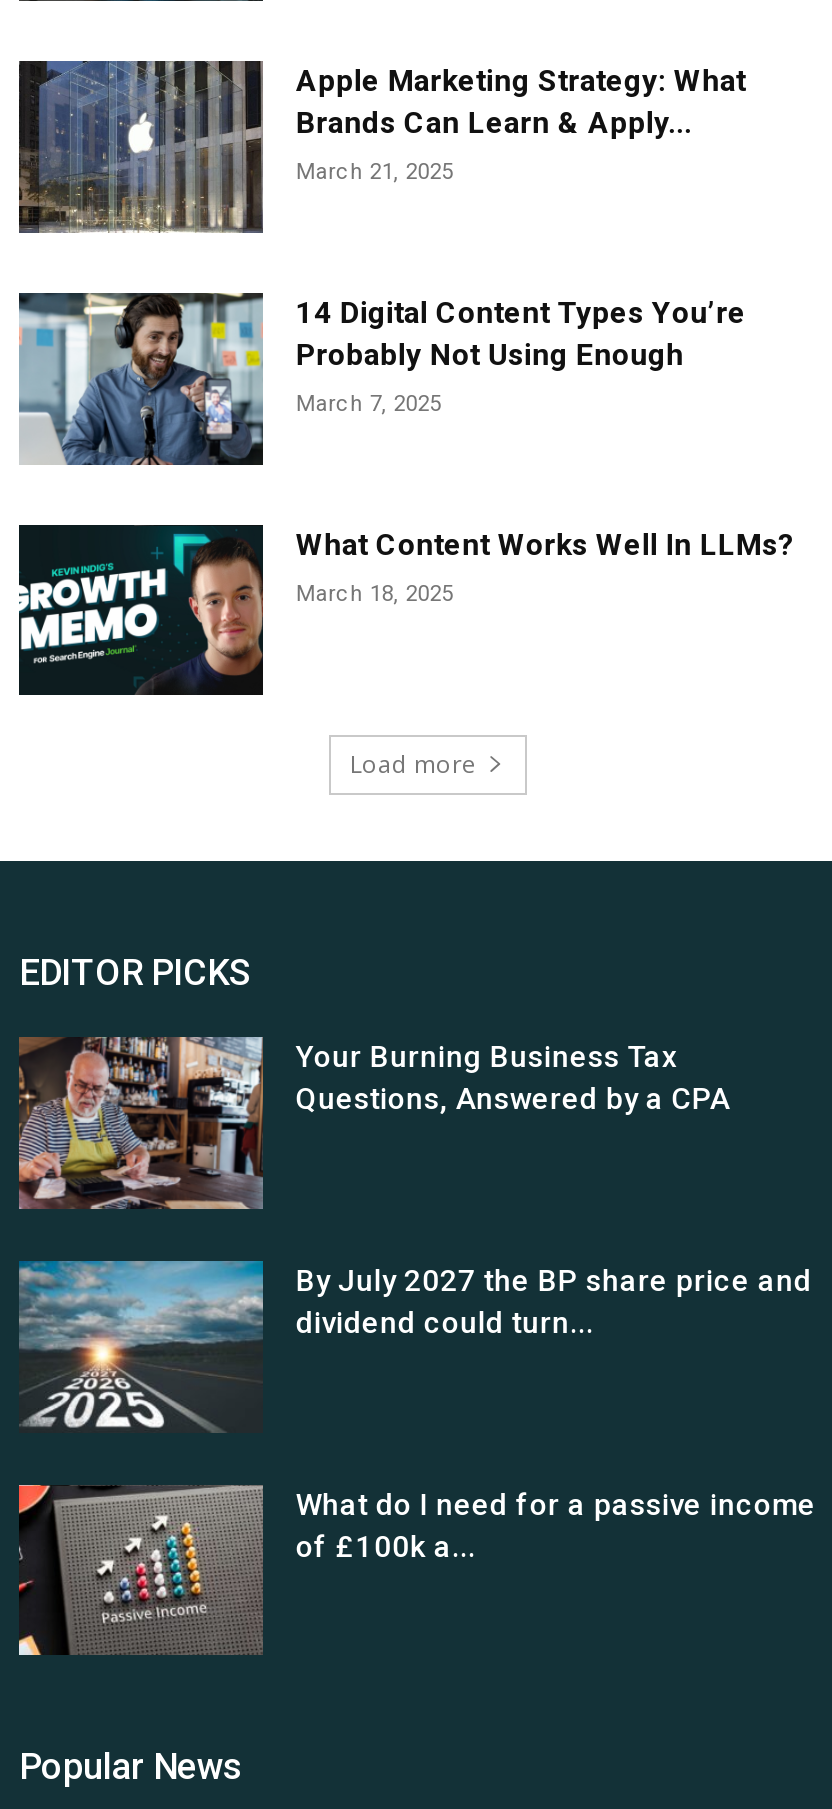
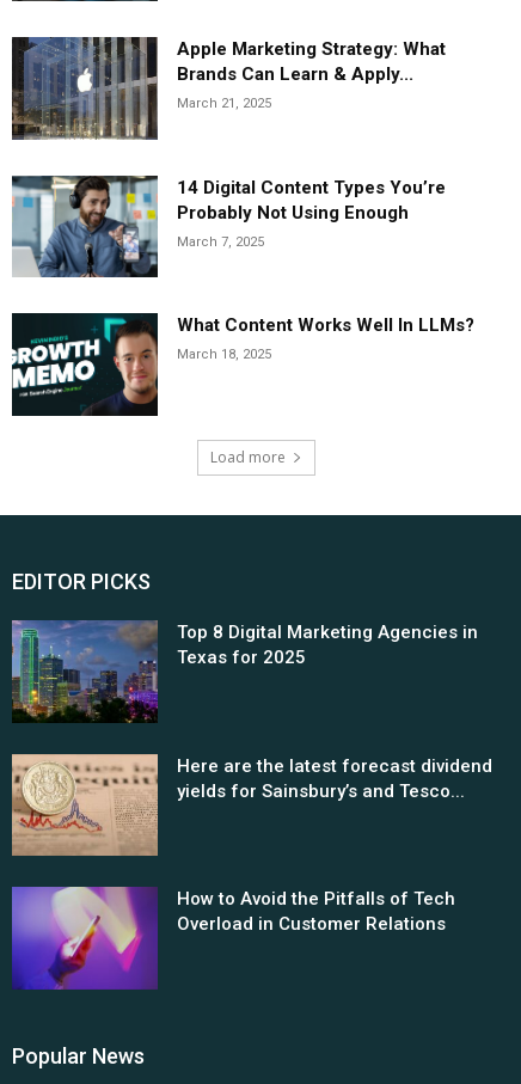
[17,1036,730,1212] [image] | Your Burning Business Tax | Questions, Answered by a CPA -> [11,619,478,723] [image] | Top 8 Digital Marketing Agencies in | Texas for 2025
[19,1260,812,1432] [image] | By July 2027 the BP share price and | dividend could turn... -> [11,753,493,857] [image] | Here are the latest forecast dividend | yields for Sainsbury’s and Tesco...
[17,1482,816,1658] [image] | What do I need for a passive income | of £100k a... -> [11,886,456,991] [image] | How to Avoid the Pitfalls of Tech | Overload in Customer Relations

